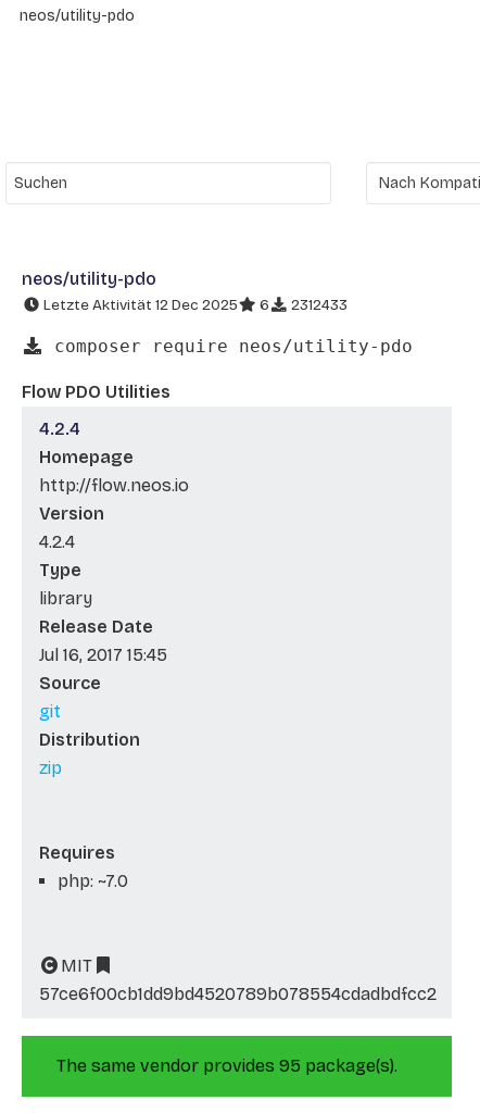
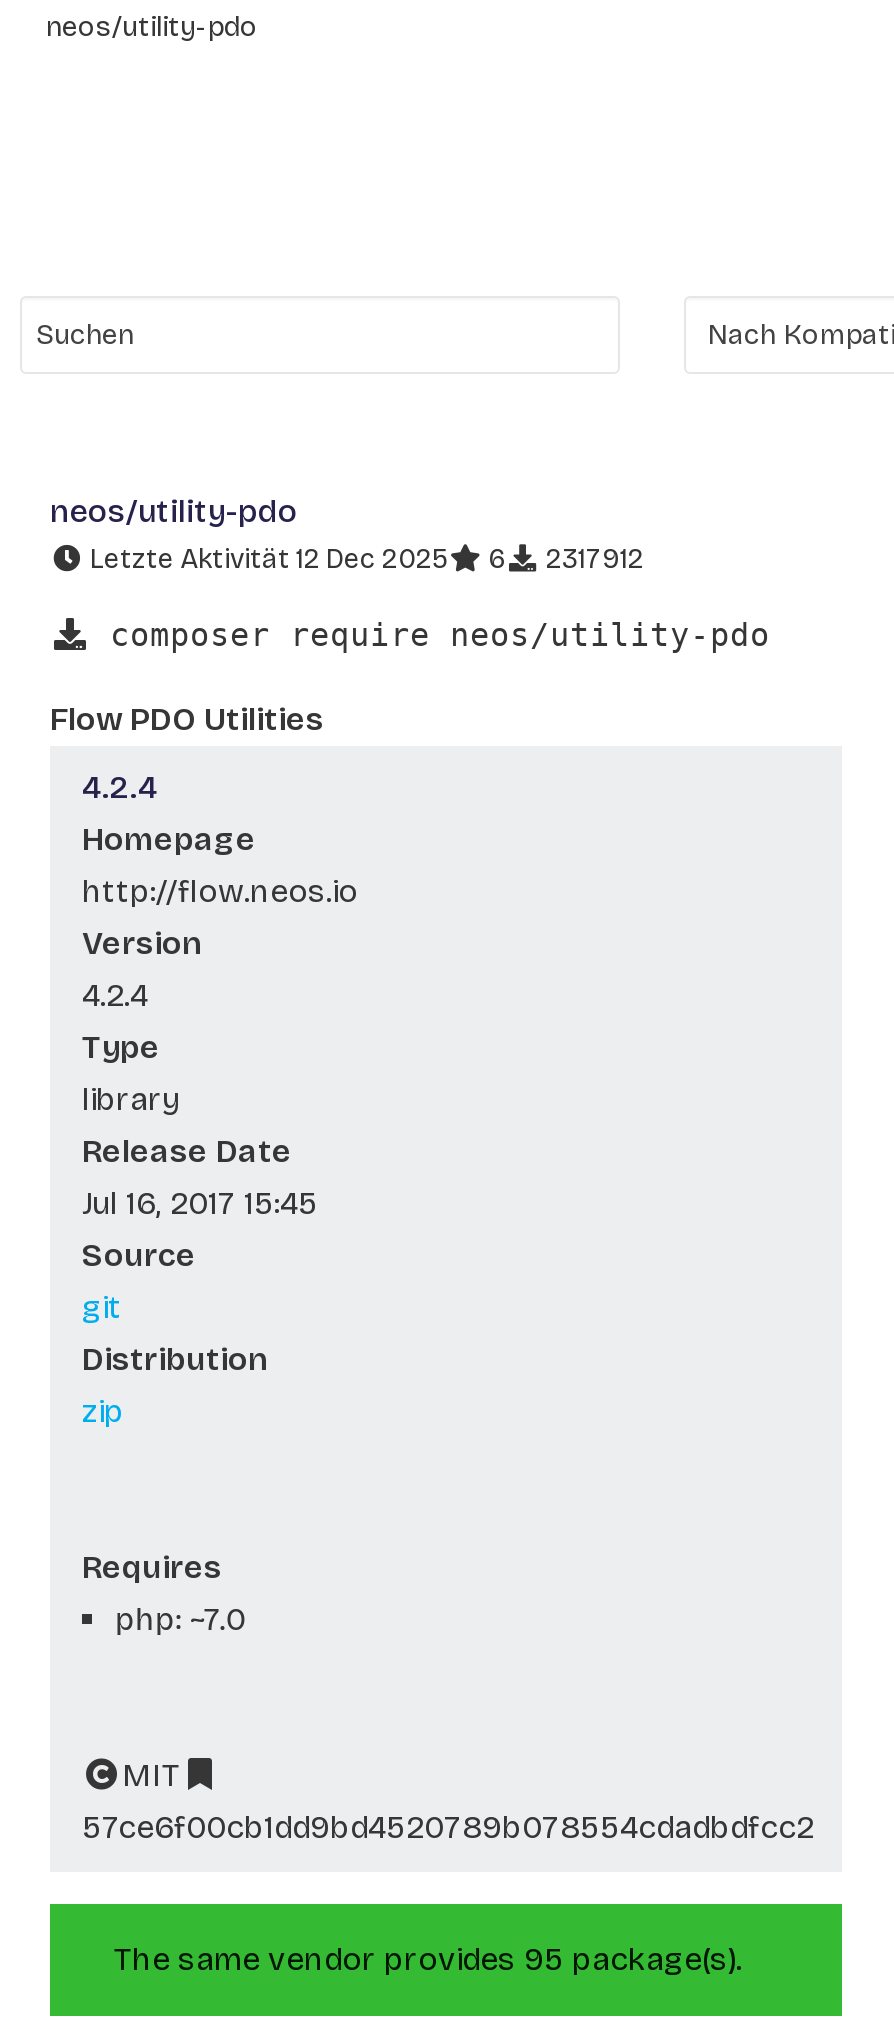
[40,296,348,314] Letzte Aktivität 12 Dec 2025 6 2312433 -> [84,542,644,576] Letzte Aktivität 12 Dec 2025 6 2317912

